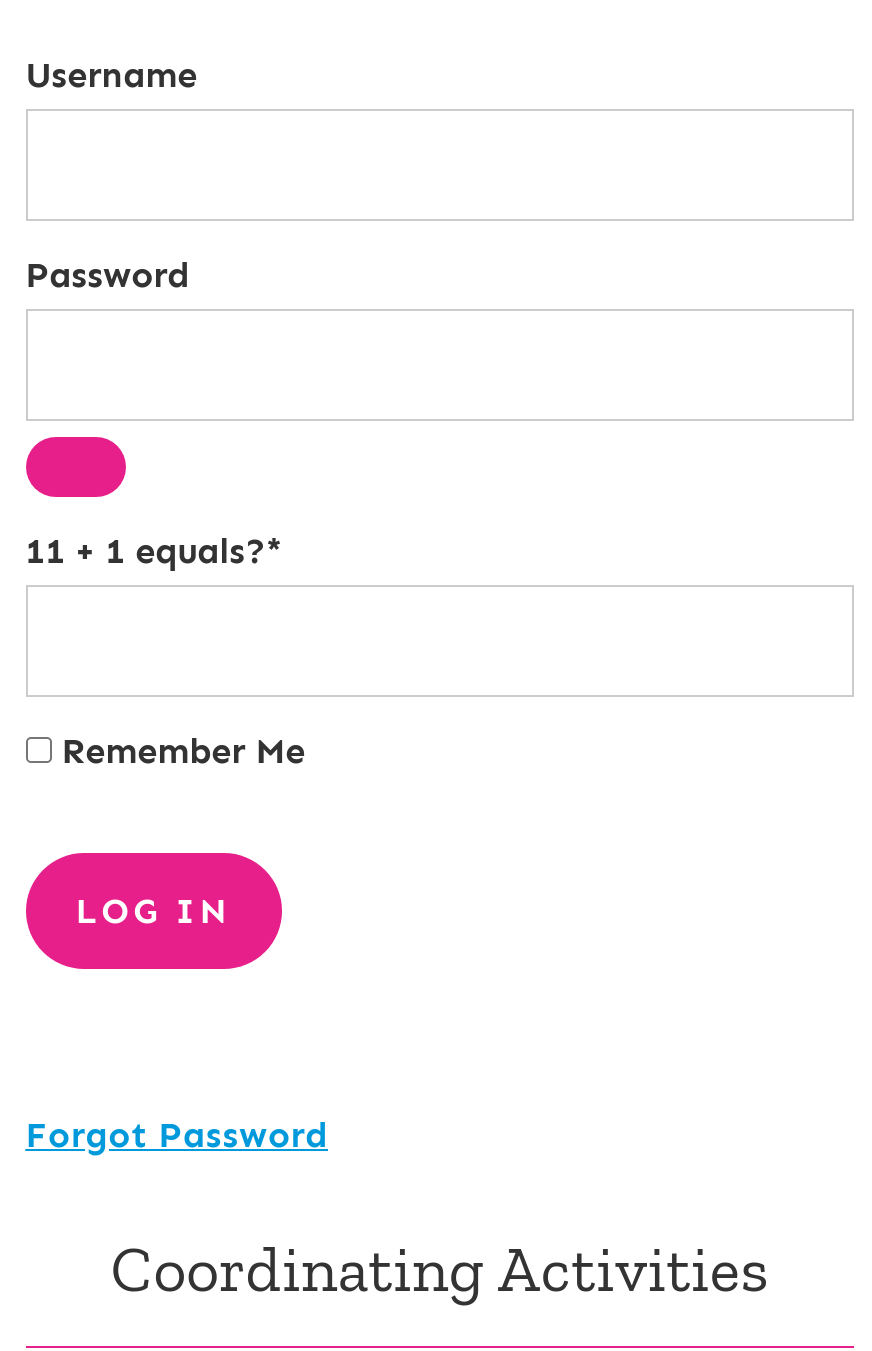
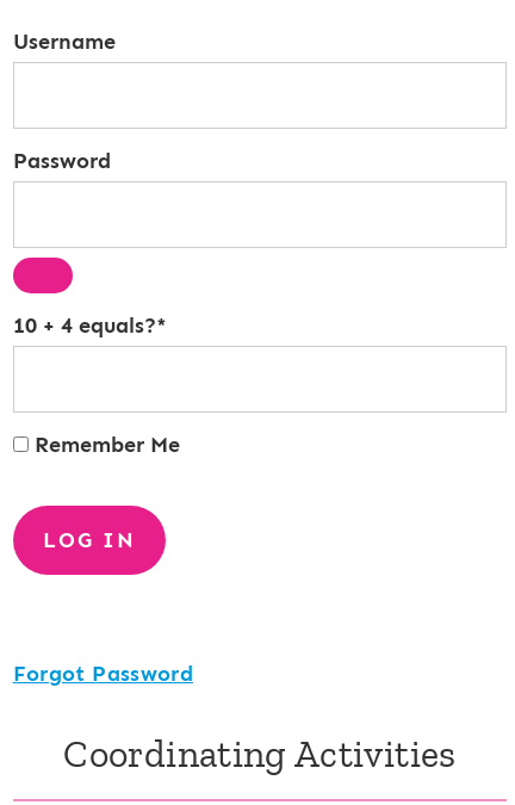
[25,529,283,573] 11 + 1 equals?* -> [13,313,166,339] 10 + 4 equals?*

